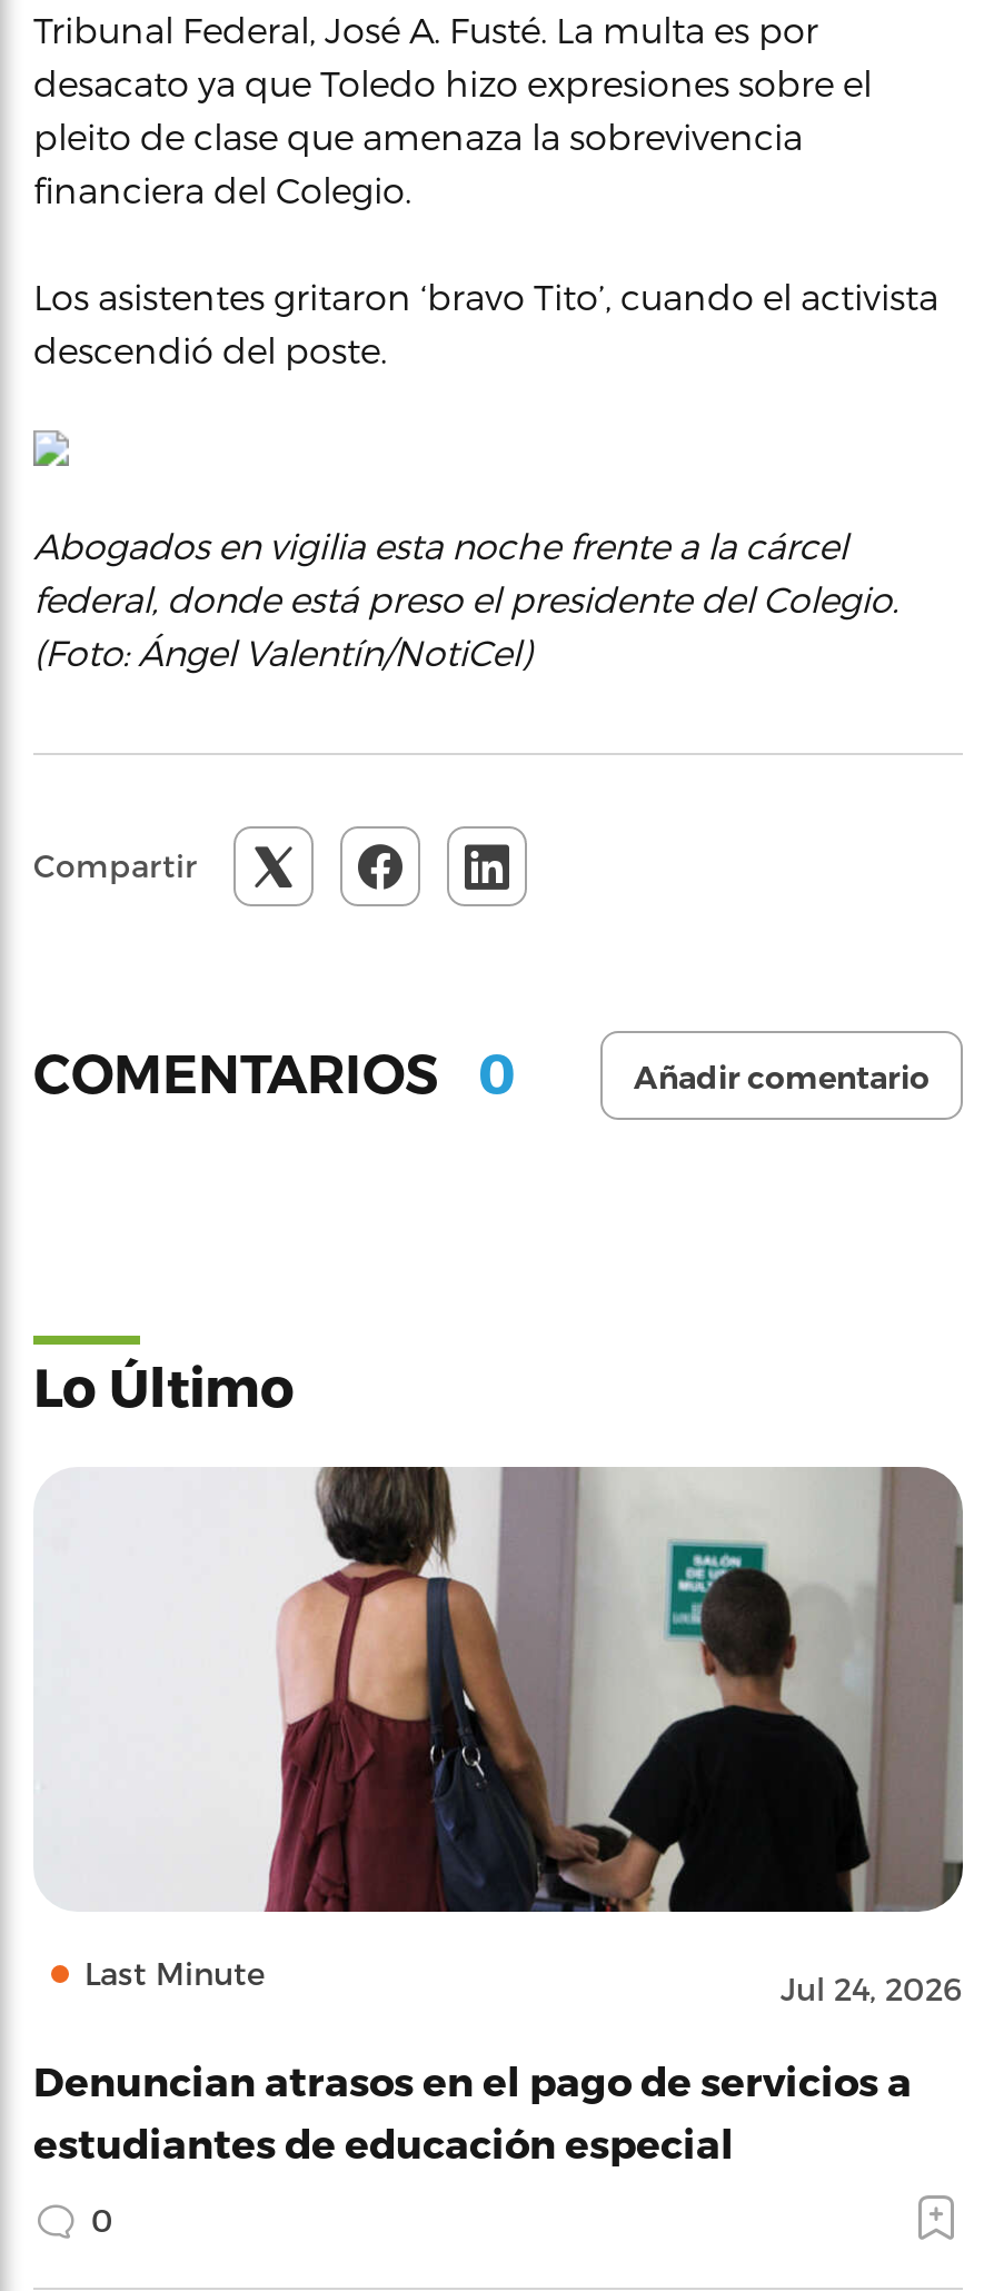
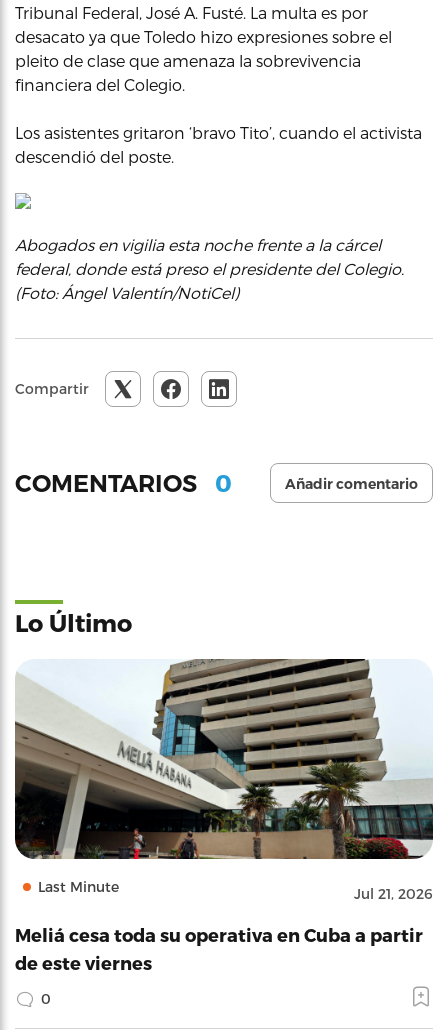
[33,1464,965,2006] [image] | Jul 24, 2026 -> [14,658,433,902] [image] | Jul 21, 2026
[33,2055,912,2164] Denuncian atrasos en el pago de servicios a | estudiantes de educación especial -> [15,924,423,973] Meliá cesa toda su operativa en Cuba a partir | de este viernes

